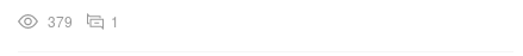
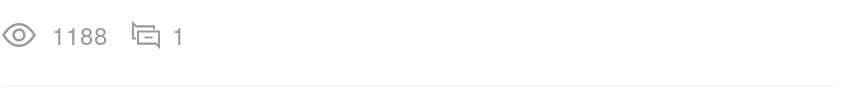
[48,11,119,31] 379 1 -> [52,17,186,51] 1188 1

